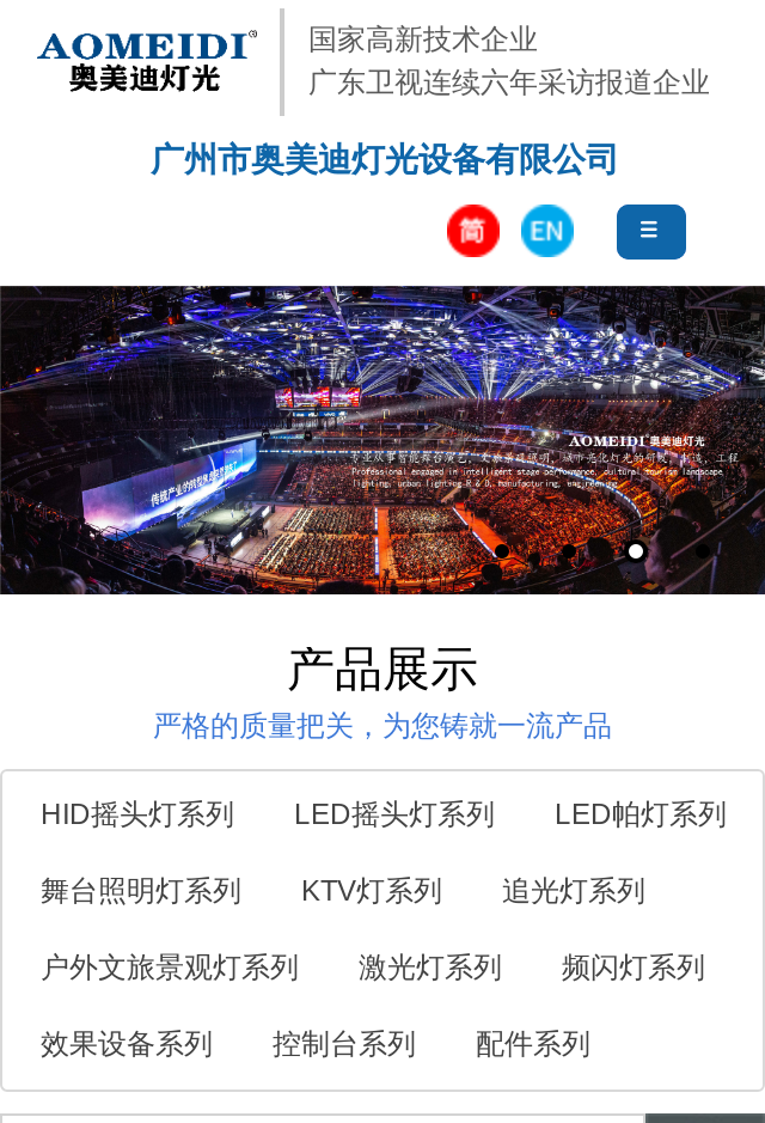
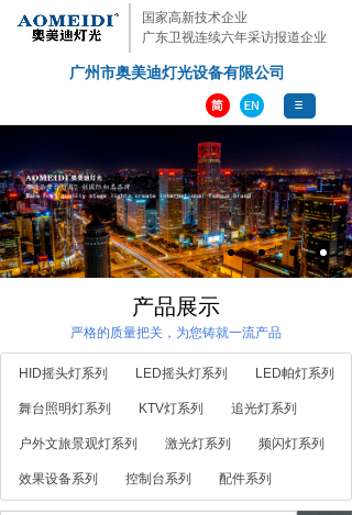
[7,274,758,606] [image] -> [3,124,349,279] [image]

